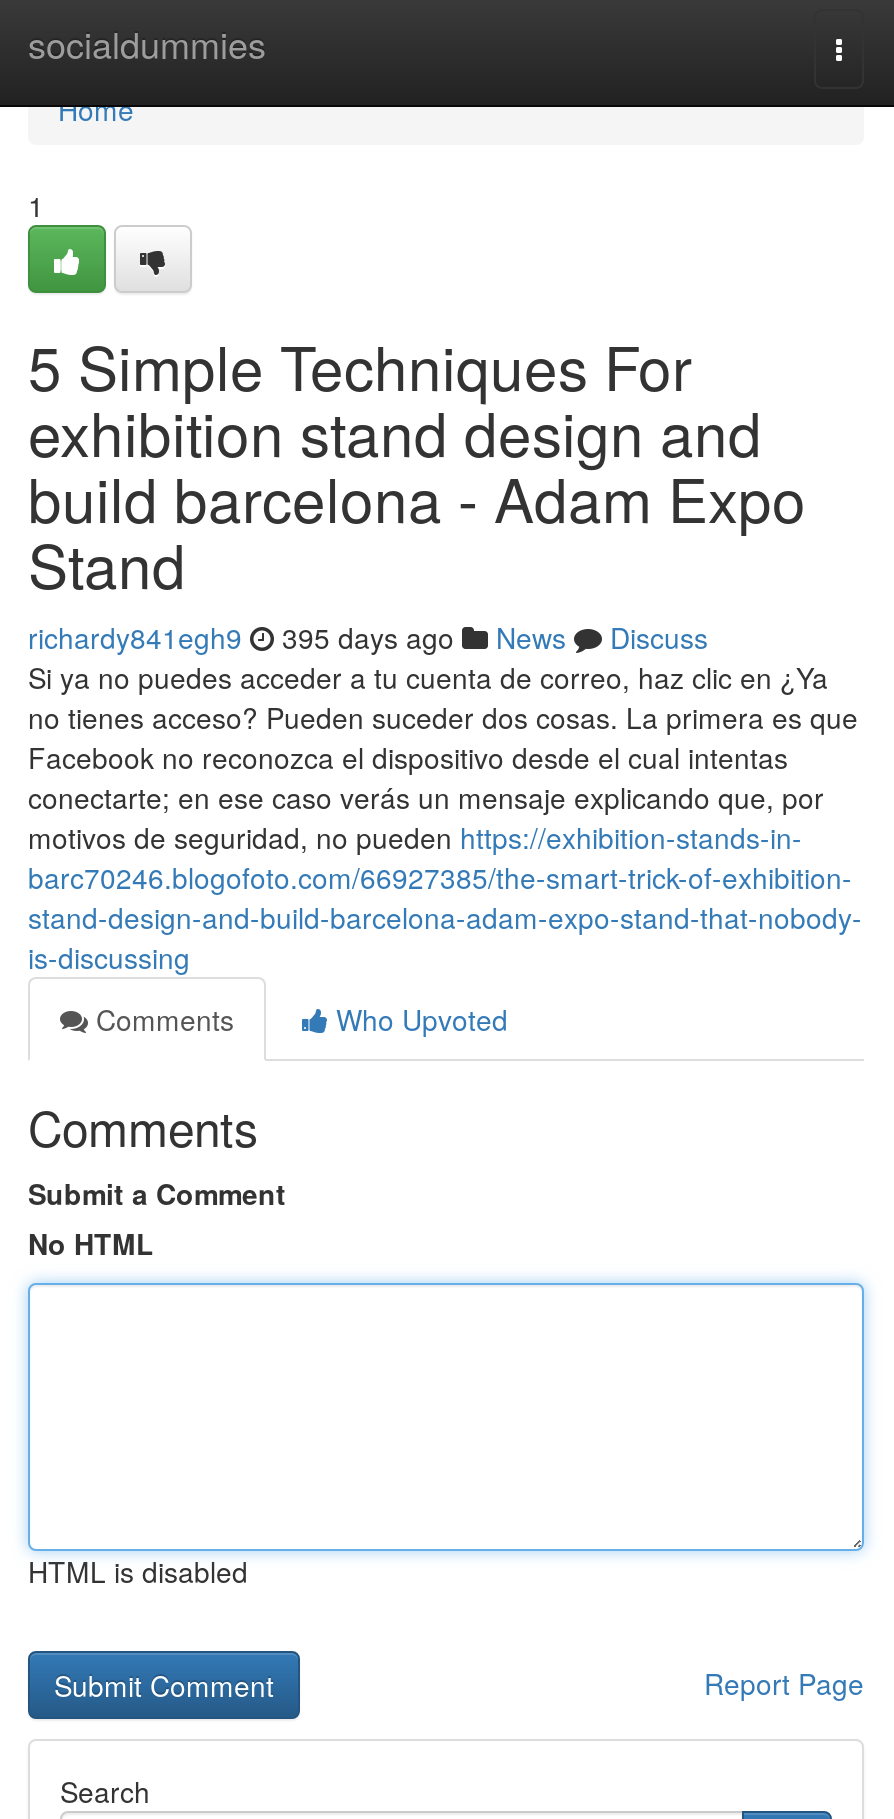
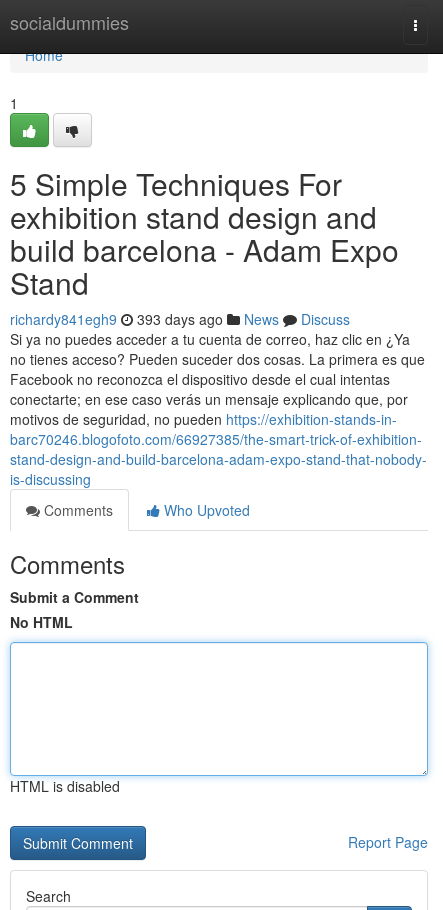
[28,617,708,657] richardy841egh9 395 days ago News Discuss -> [10,309,350,329] richardy841egh9 393 days ago News Discuss

